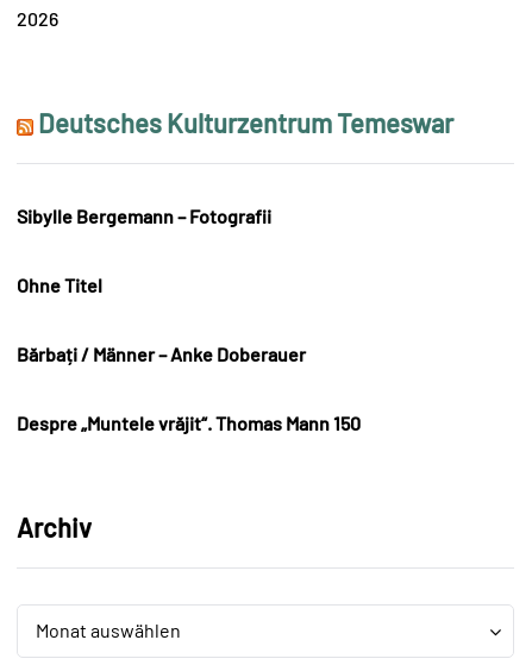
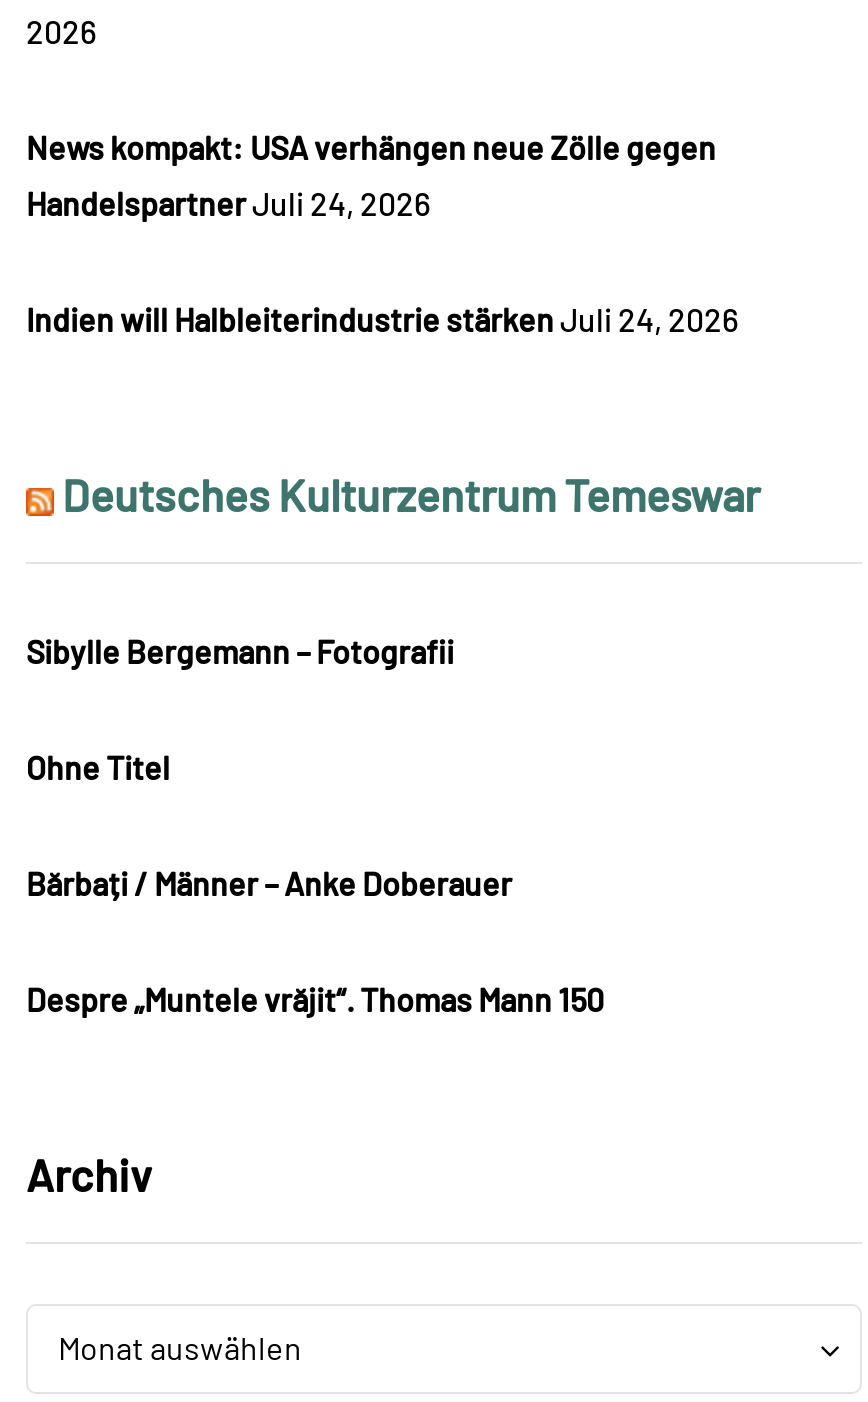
none -> [26,128,738,338] News kompakt: USA verhängen neue Zölle gegen | Handelspartner Juli 24, 2026 | Indien will Halbleiterindustrie stärken Juli 24, 2026

